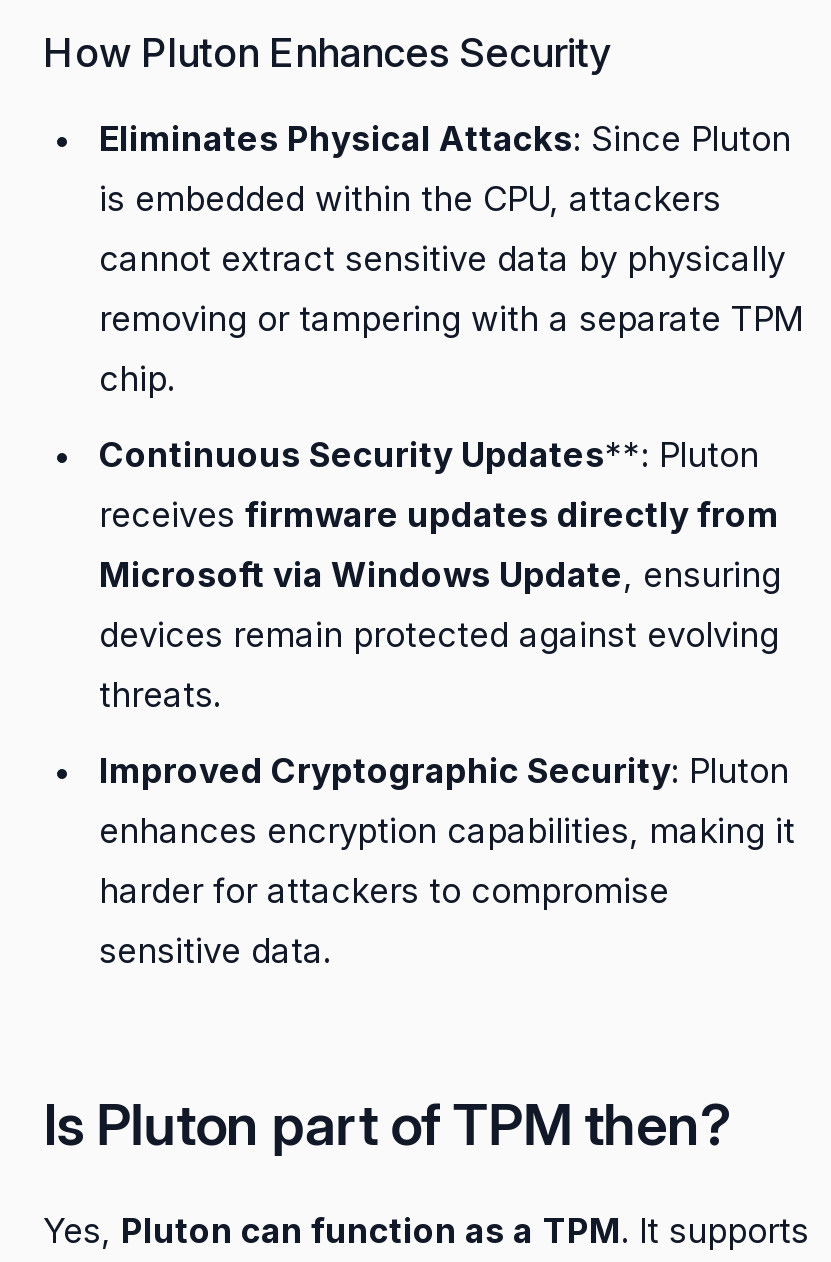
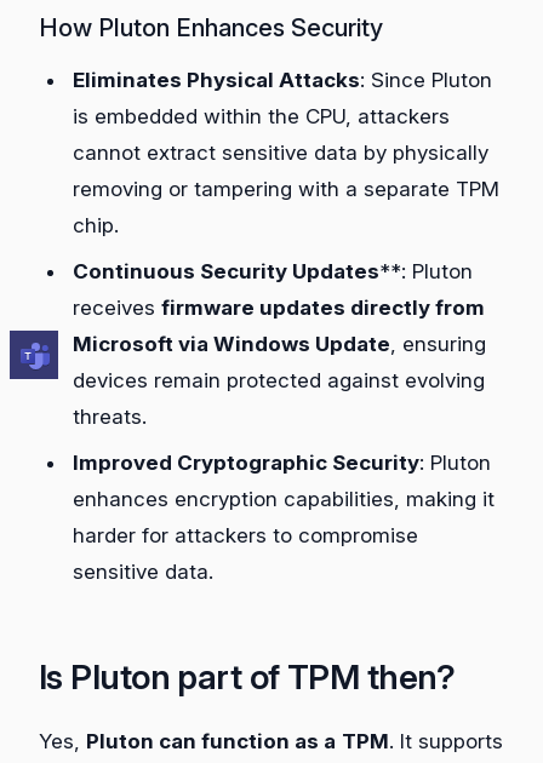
none -> [8,329,59,380] [image]

